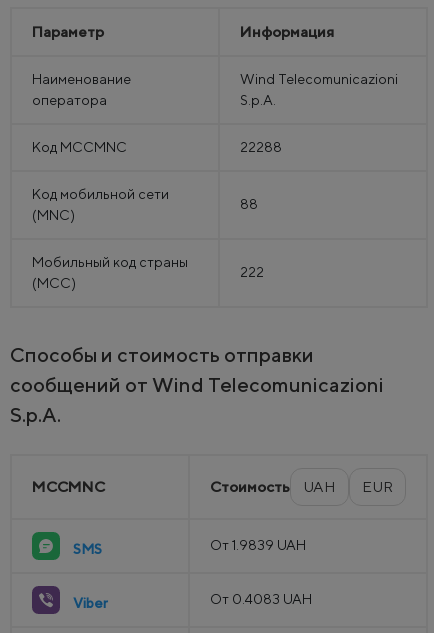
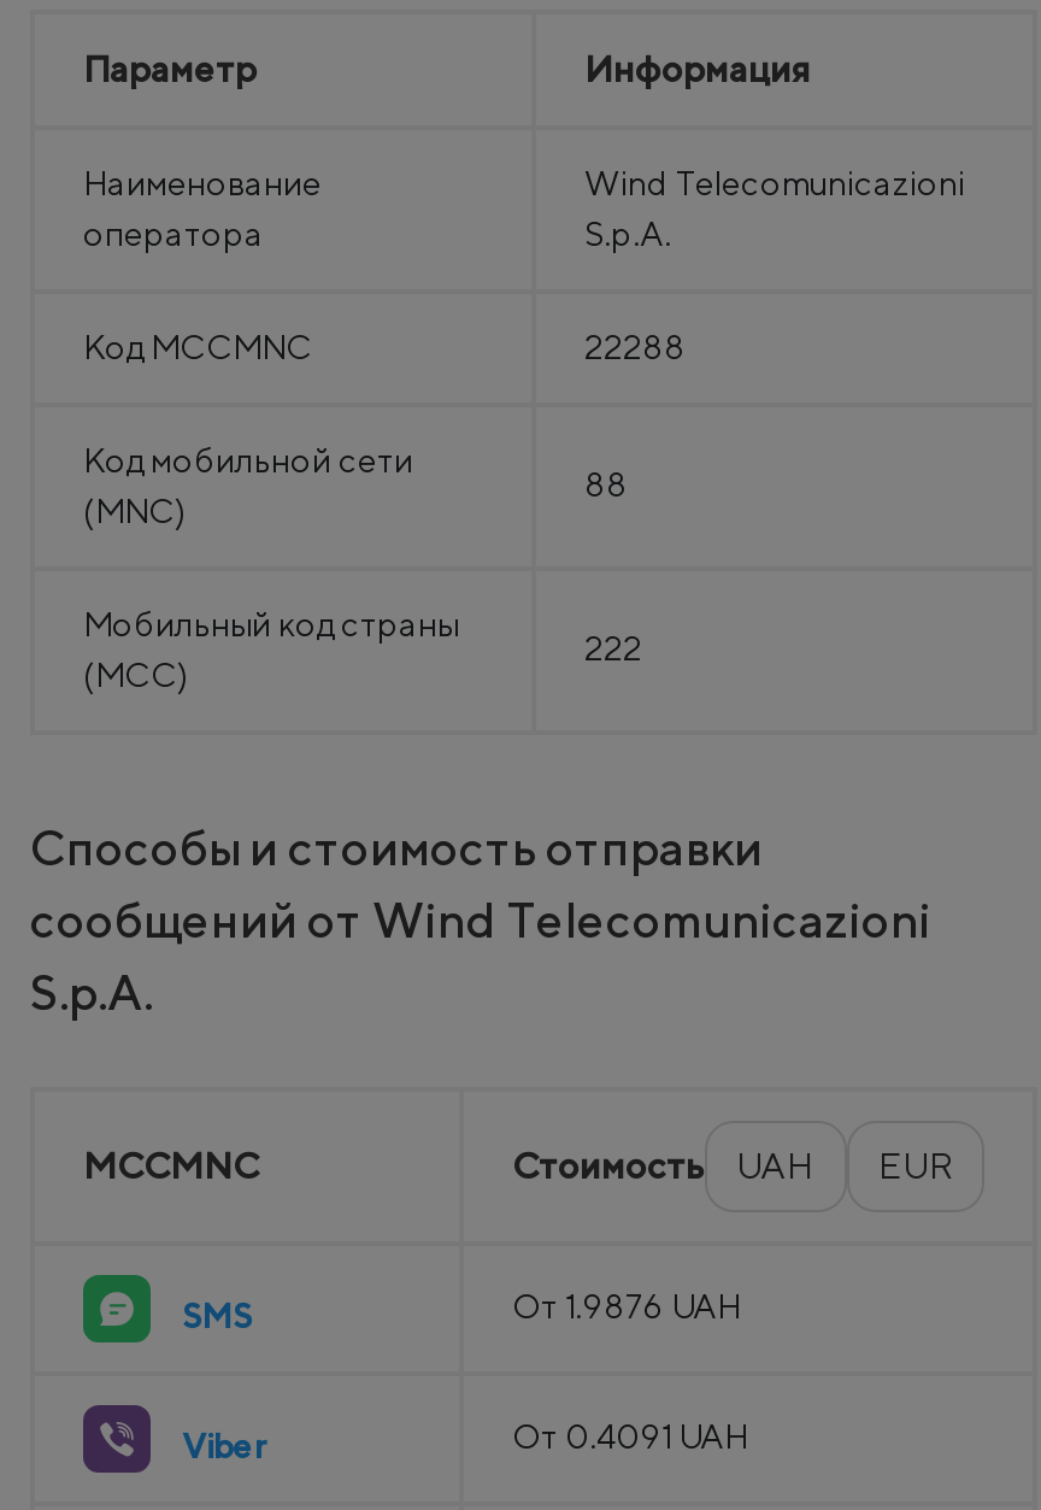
[210,537,306,553] От 1.9839 UAH -> [512,1288,741,1326] От 1.9876 UAH
[210,591,312,607] От 0.4083 UAH -> [512,1418,748,1456] От 0.4091 UAH

